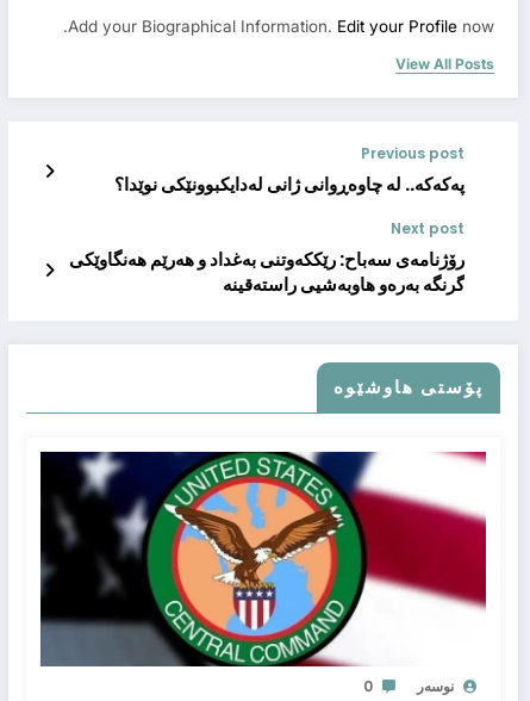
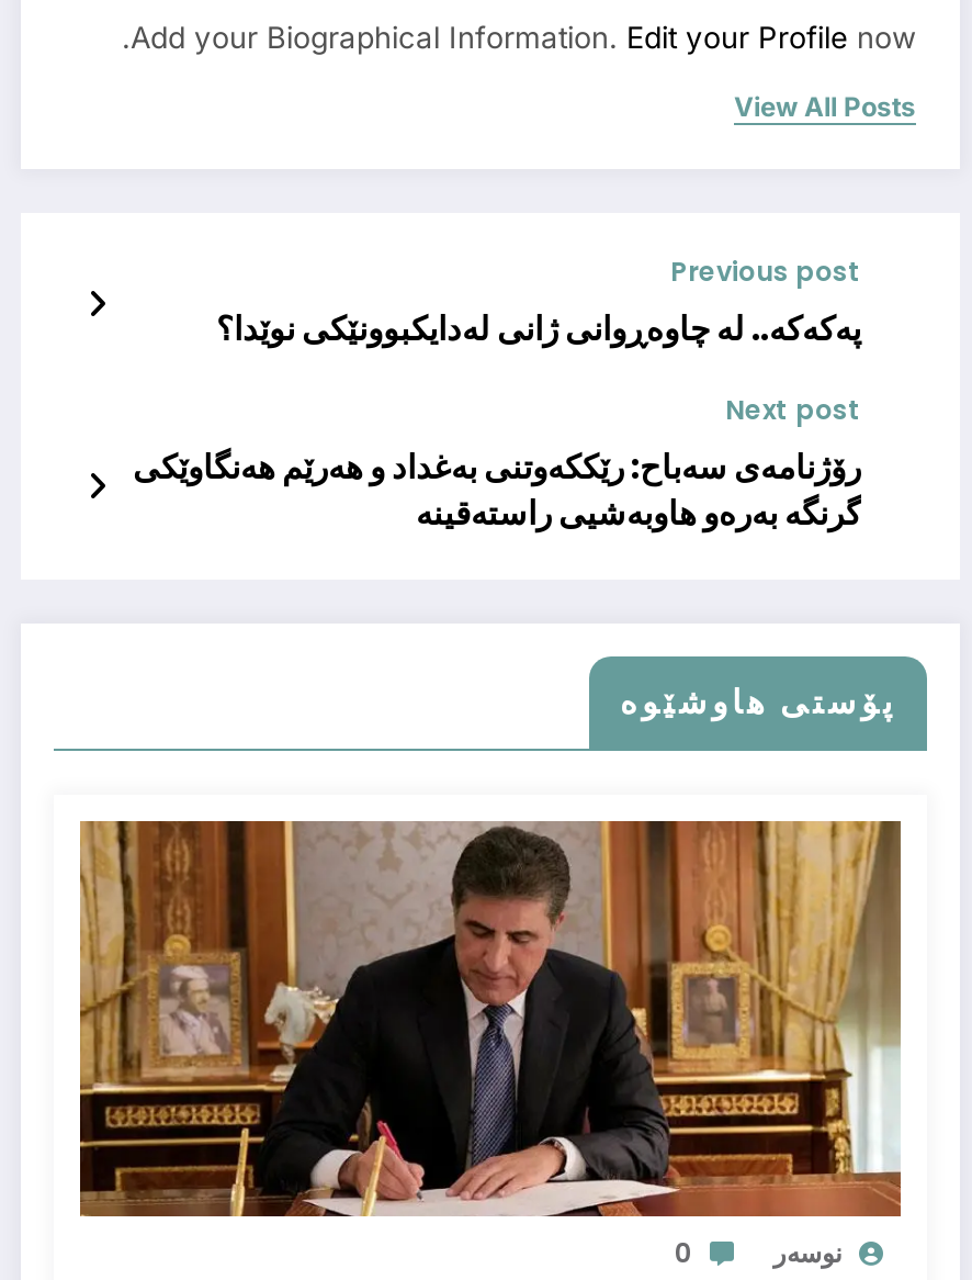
[39,451,487,668] [image] -> [78,819,903,1219] [image]

